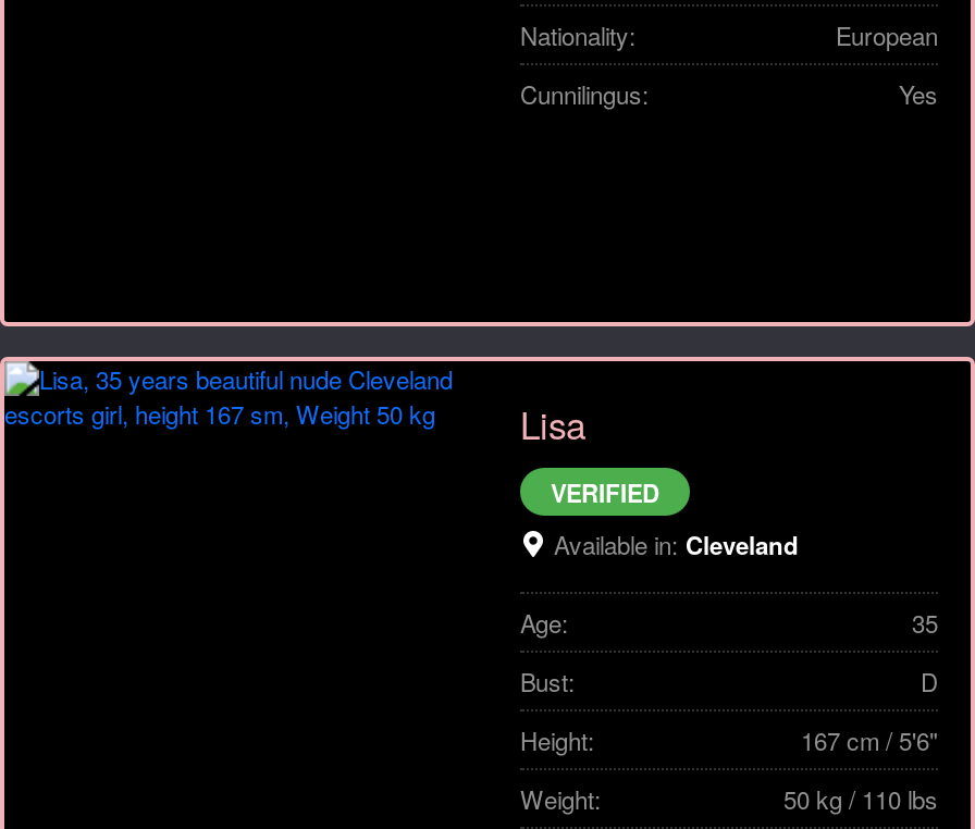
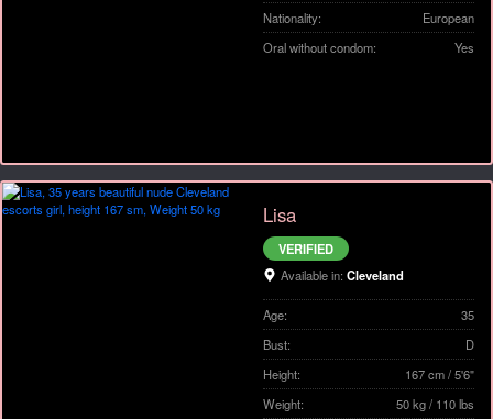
[520,75,649,110] Cunnilingus: -> [263,38,376,56] Oral without condom:

